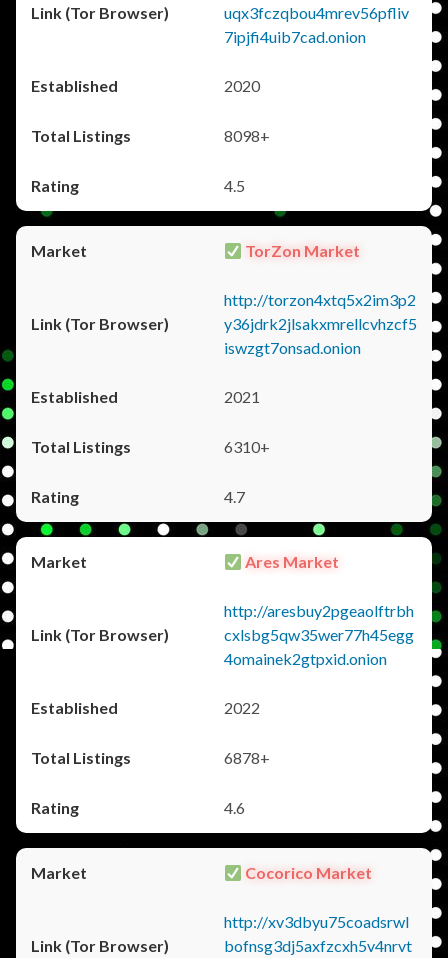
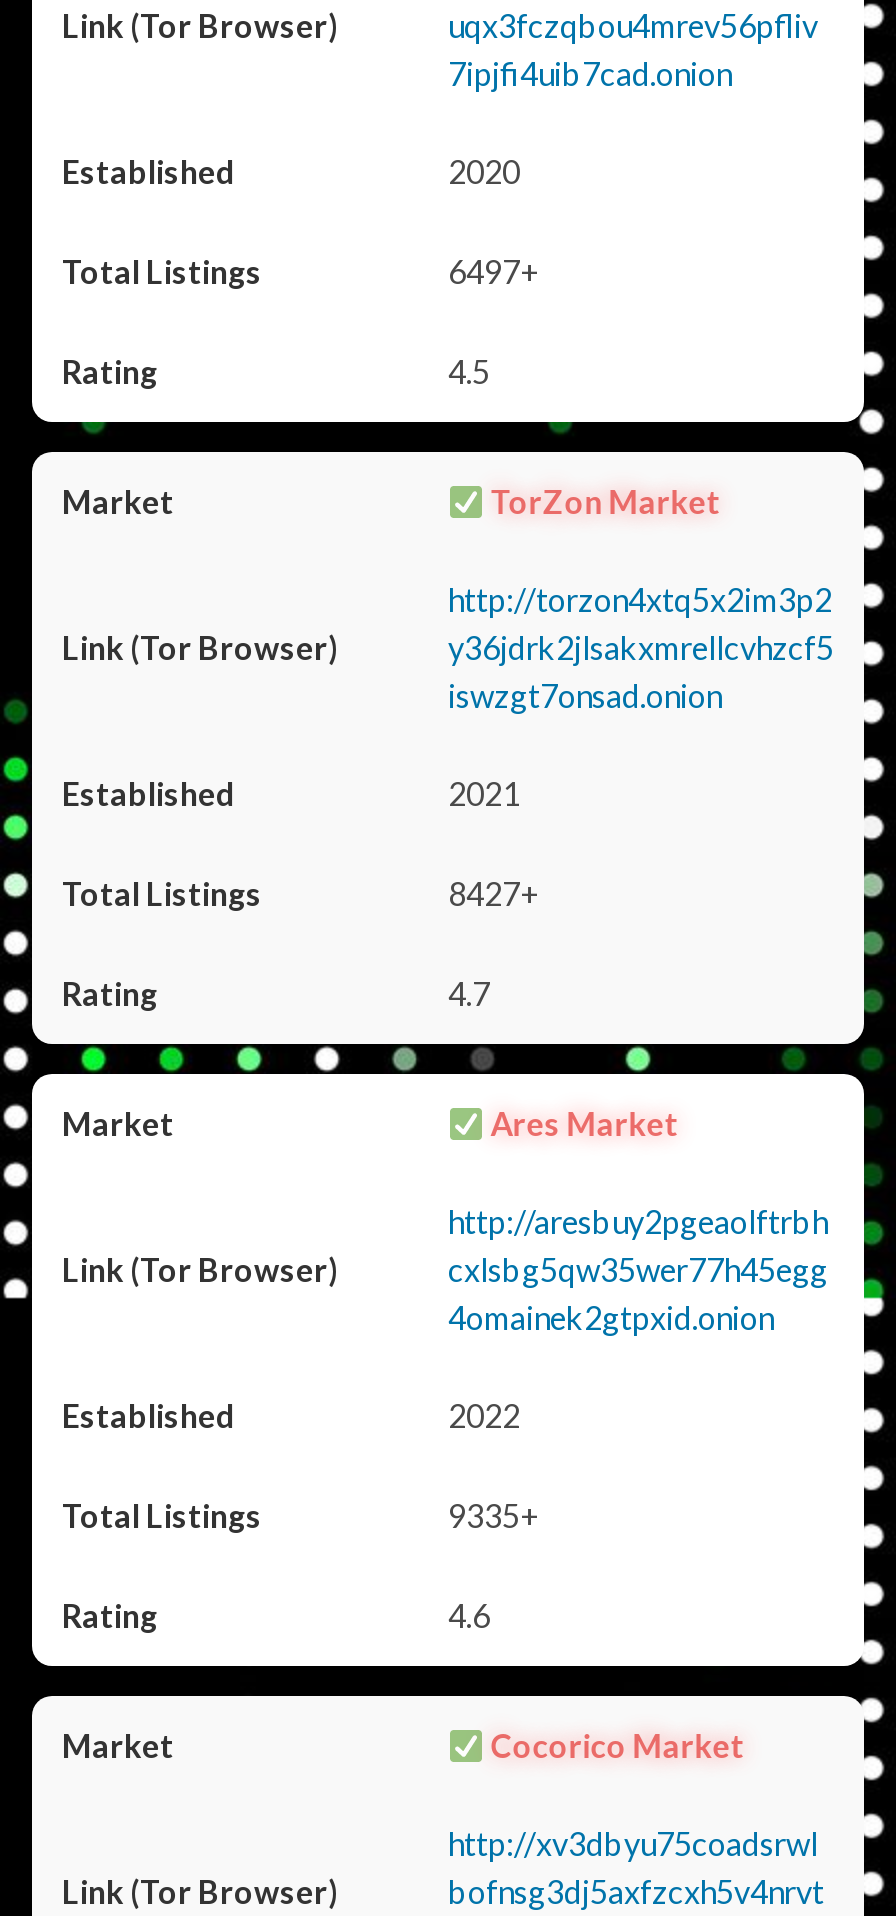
[224,126,270,145] 8098+ -> [448,252,540,290] 6497+
[224,437,270,456] 6310+ -> [448,874,540,912] 8427+
[224,748,270,767] 6878+ -> [448,1496,540,1534] 9335+

